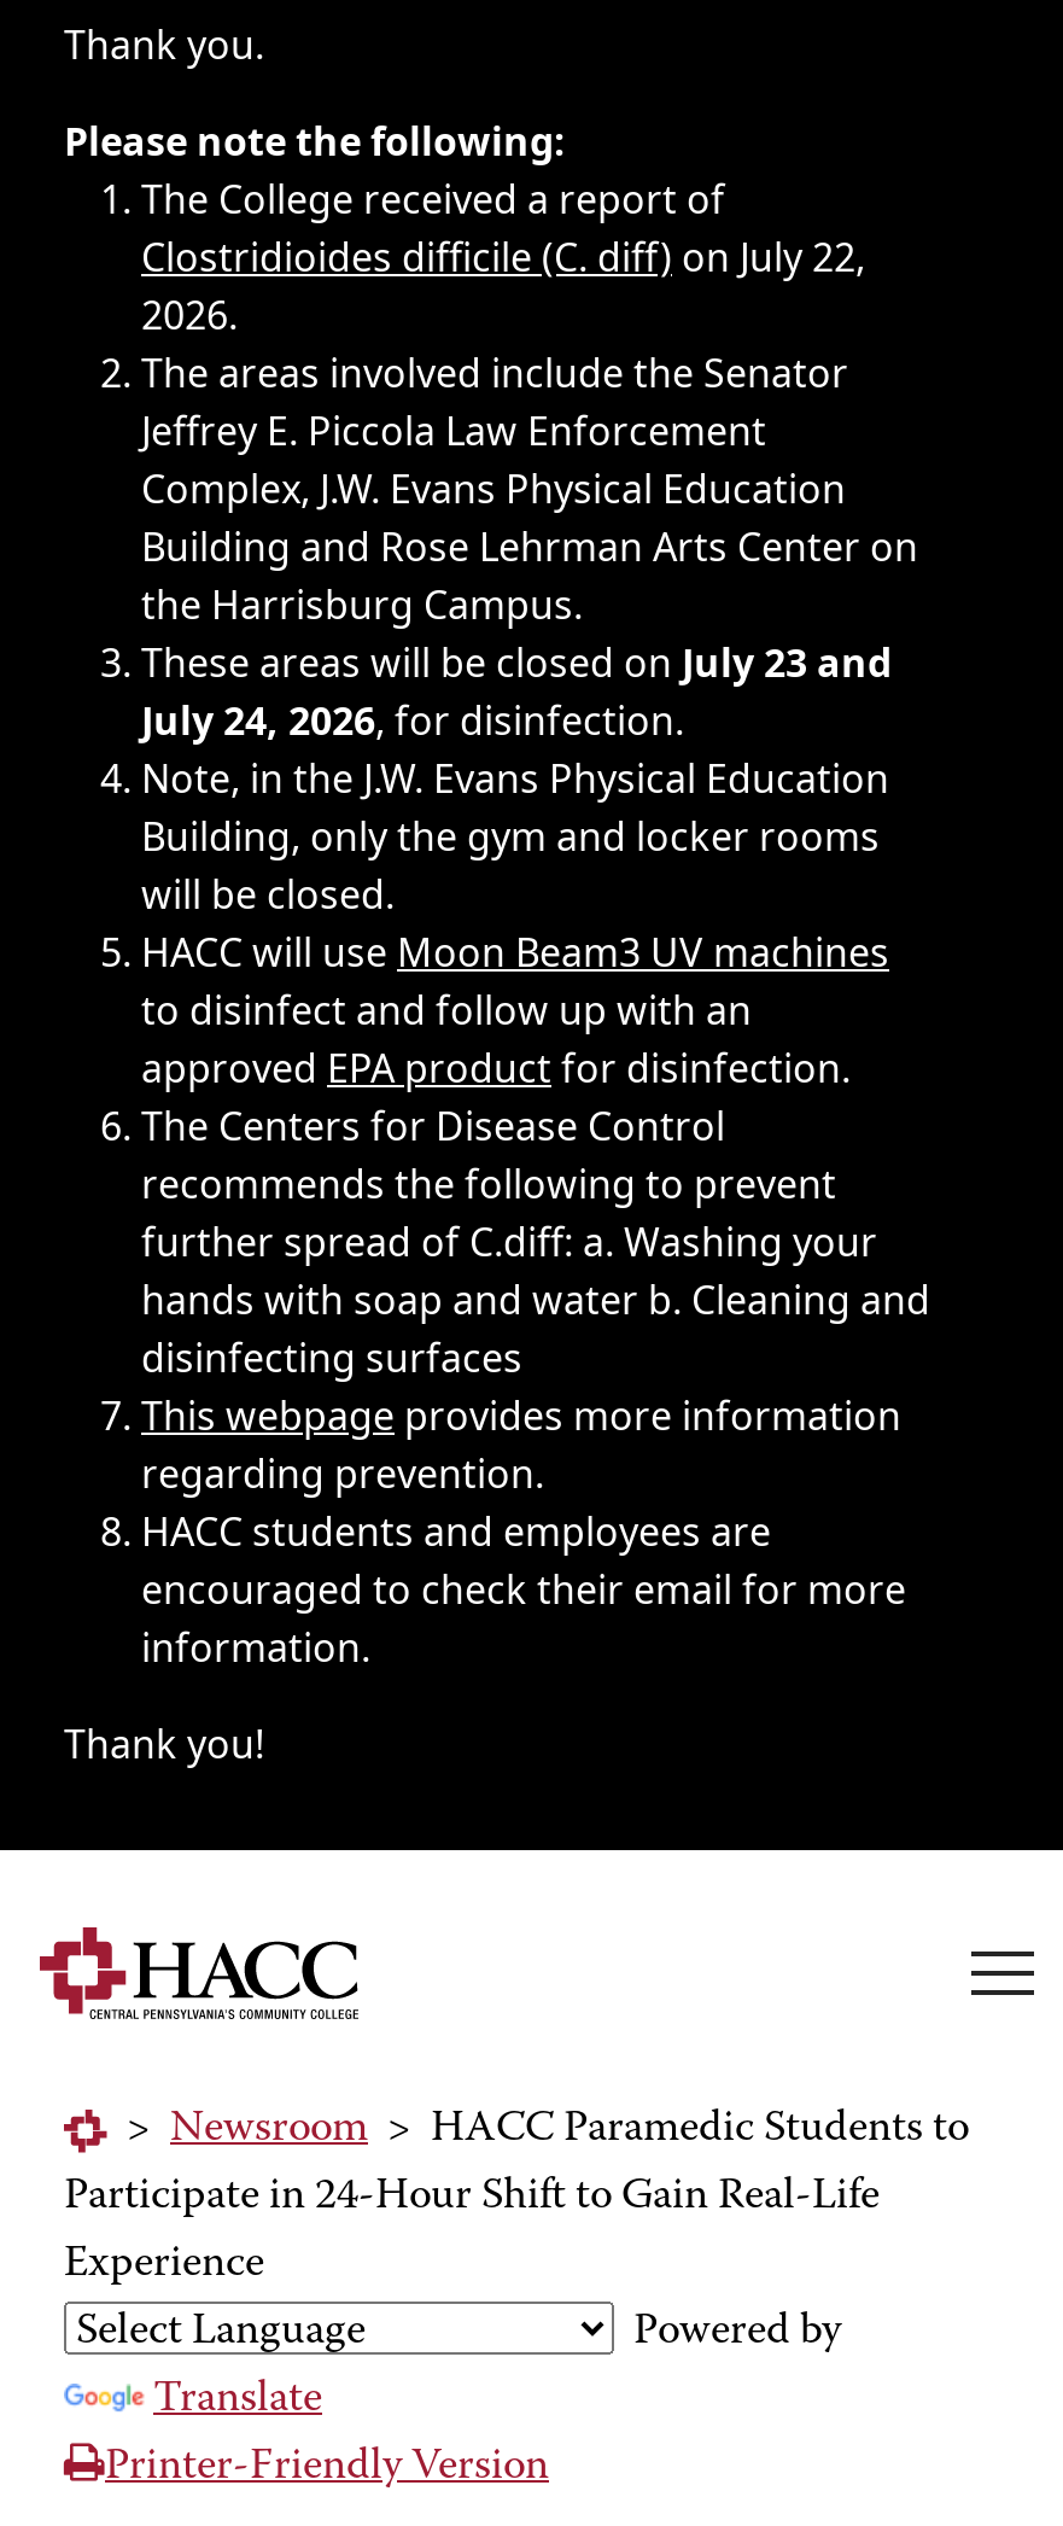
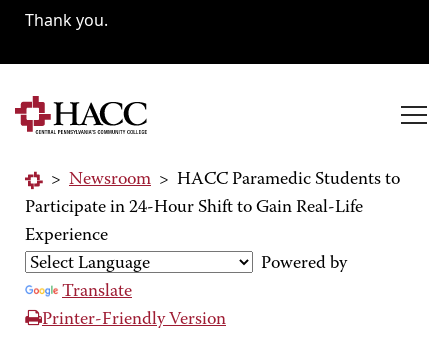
[64,115,930,1770] Please note the following: | The College received a report of | Clostridioides difficile (C. diff) on July 22, | 2026. | The areas involved include the Senator | Jeffrey E. Piccola Law Enforcement | Complex, J.W. Evans Physical Education | Building and Rose Lehrman Arts Center on | the Harrisburg Campus. | These areas will be closed on July 23 and | July 24, 2026, for disinfection. | Note, in the J.W. Evans Physical Education | Building, only the gym and locker rooms | will be closed. | HACC will use Moon Beam3 UV machines | to disinfect and follow up with an | approved EPA product for disinfection. | The Centers for Disease Control | recommends the following to prevent | further spread of C.diff: a. Washing your | hands with soap and water b. Cleaning and | disinfecting surfaces | This webpage provides more information | regarding prevention. | HACC students and employees are | encouraged to check their email for more | information. | Thank you! -> none

